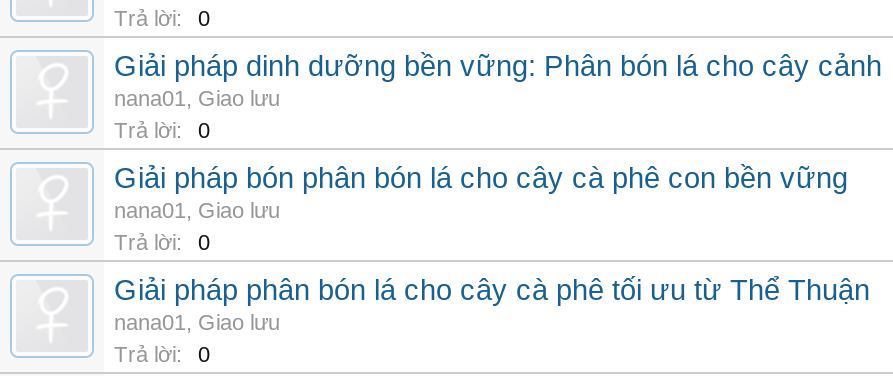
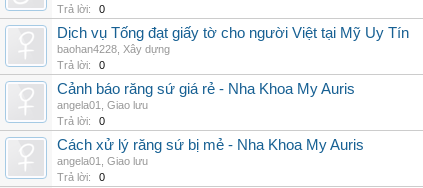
[114,50,882,110] Giải pháp dinh dưỡng bền vững: Phân bón lá cho cây cảnh | nana01, Giao lưu -> [57,25,409,55] Dịch vụ Tống đạt giấy tờ cho người Việt tại Mỹ Uy Tín | baohan4228, Xây dựng
[114,162,848,222] Giải pháp bón phân bón lá cho cây cà phê con bền vững | nana01, Giao lưu -> [57,81,355,111] Cảnh báo răng sứ giá rẻ - Nha Khoa My Auris | angela01, Giao lưu
[114,274,870,334] Giải pháp phân bón lá cho cây cà phê tối ưu từ Thể Thuận | nana01, Giao lưu -> [57,137,364,167] Cách xử lý răng sứ bị mẻ - Nha Khoa My Auris | angela01, Giao lưu

